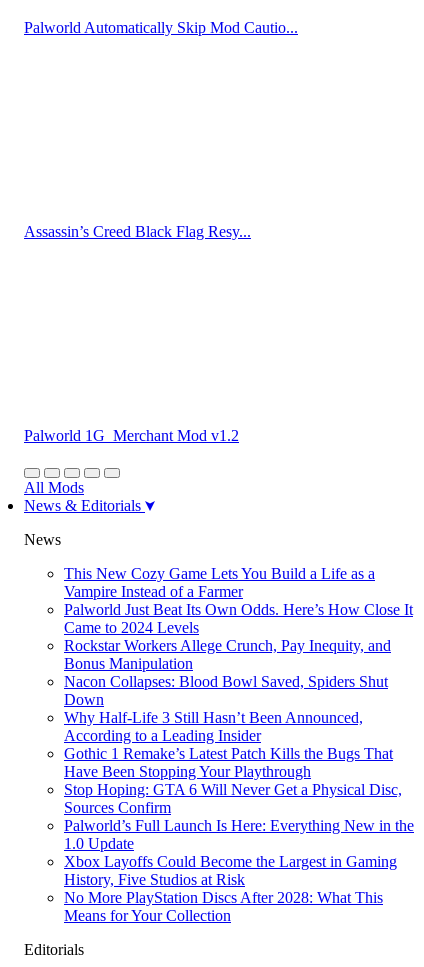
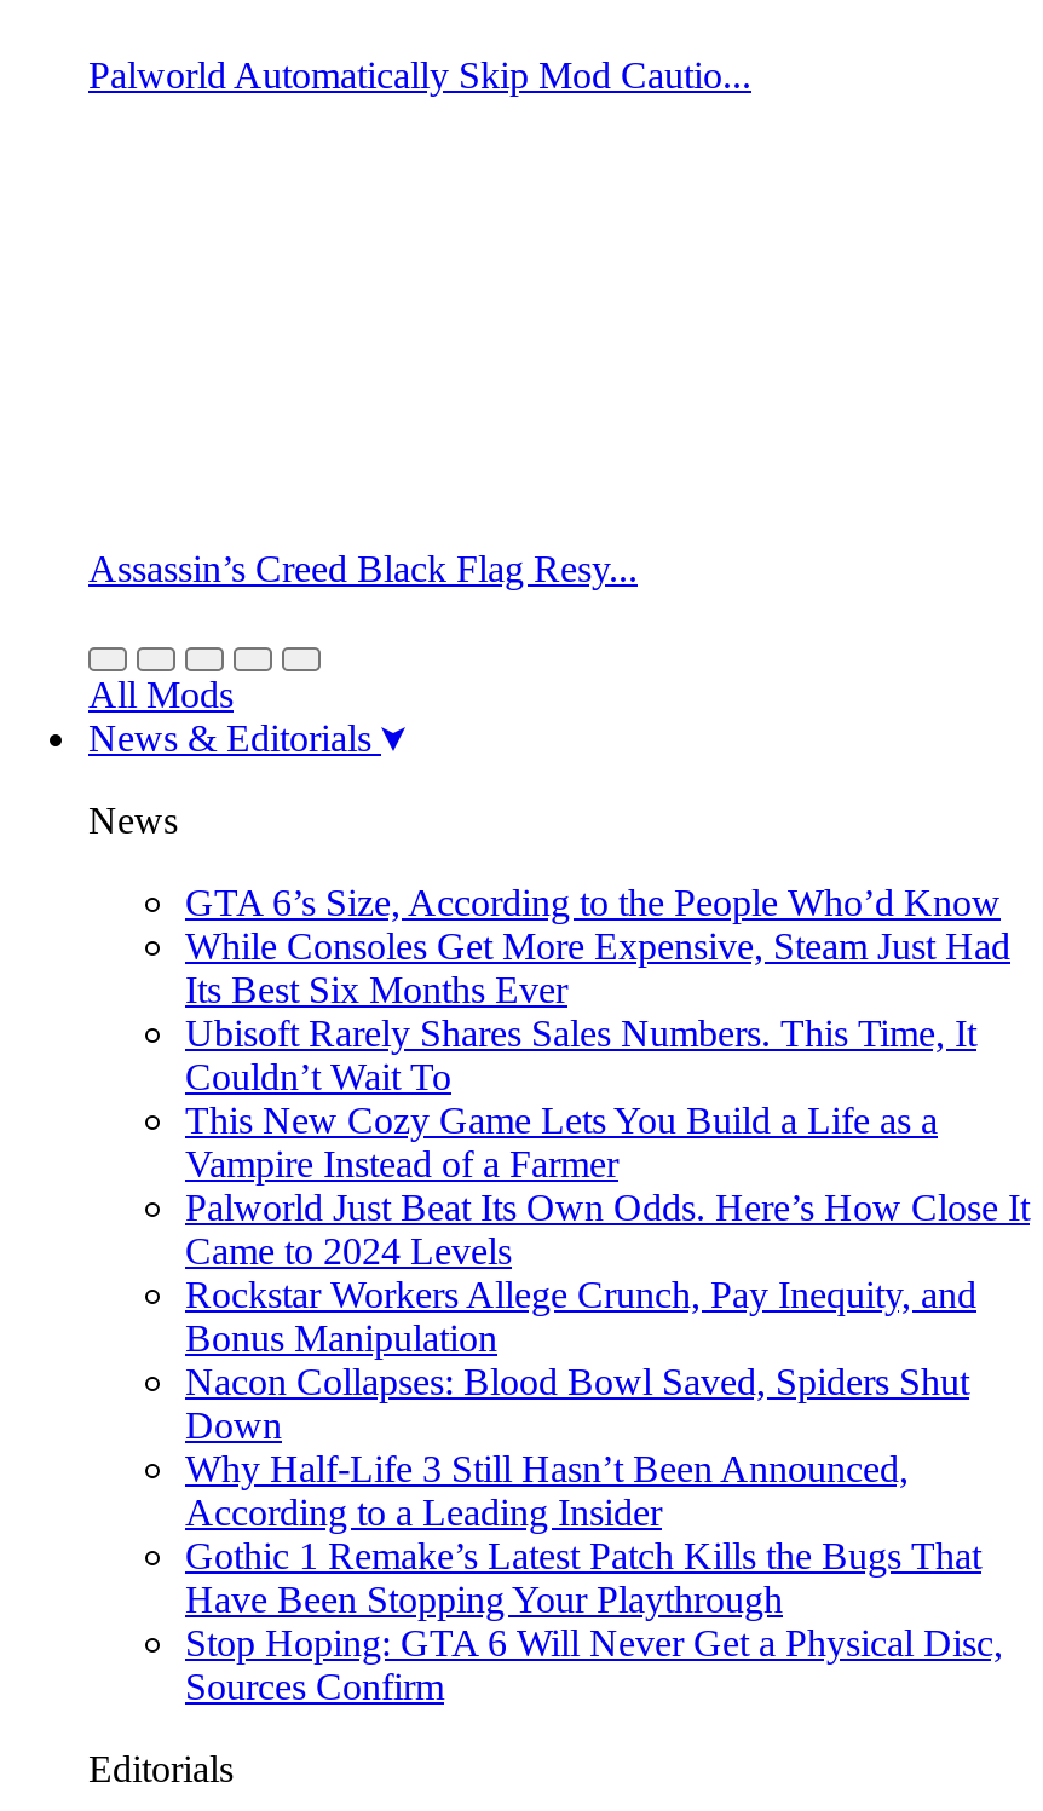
[24,427,239,444] Palworld 1G_Merchant Mod v1.2 -> none
none -> [185,882,1010,1097] GTA 6’s Size, According to the People Who’d Know | While Consoles Get More Expensive, Steam Just Had | Its Best Six Months Ever | Ubisoft Rarely Shares Sales Numbers. This Time, It | Couldn’t Wait To
[64,817,414,924] Palworld’s Full Launch Is Here: Everything New in the | 1.0 Update | Xbox Layoffs Could Become the Largest in Gaming | History, Five Studios at Risk | No More PlayStation Discs After 2028: What This | Means for Your Collection -> none

